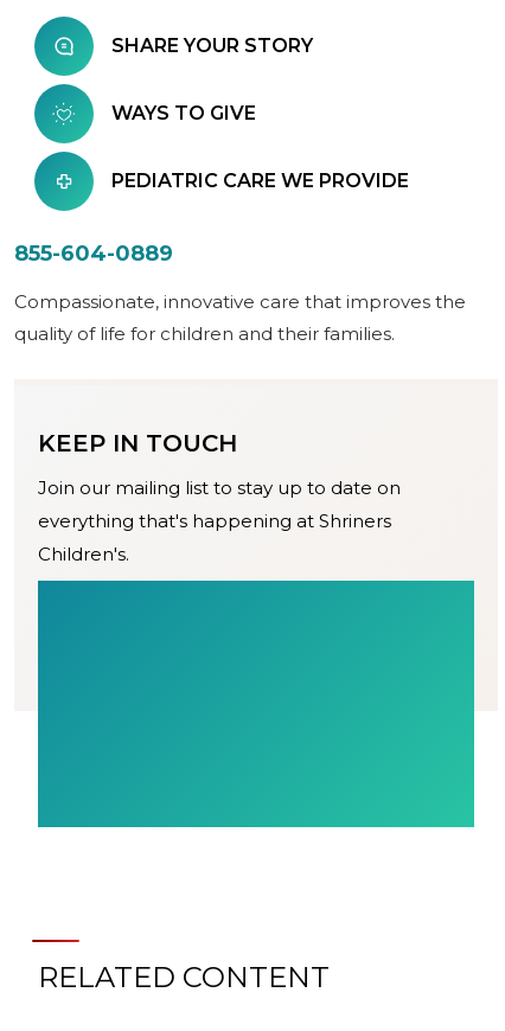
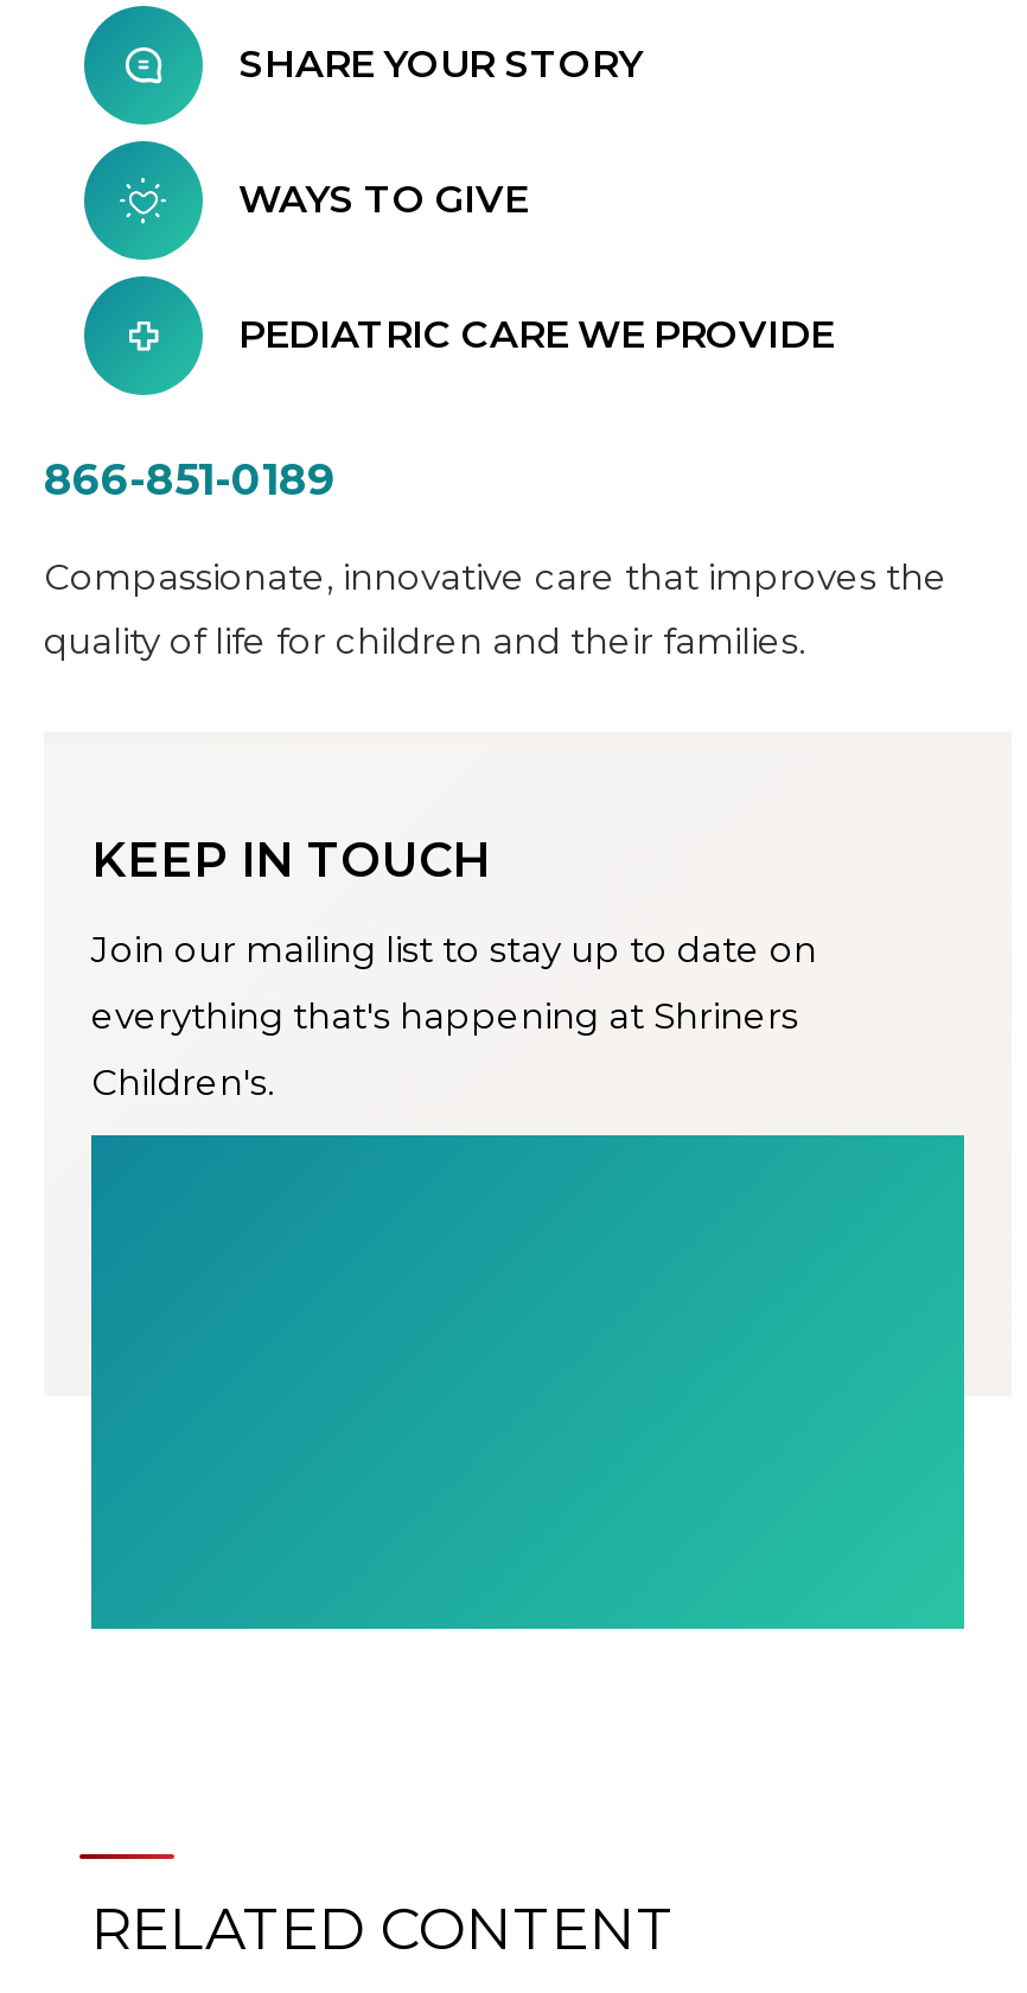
[14,240,173,266] 855-604-0889 -> [44,454,336,506] 866-851-0189

